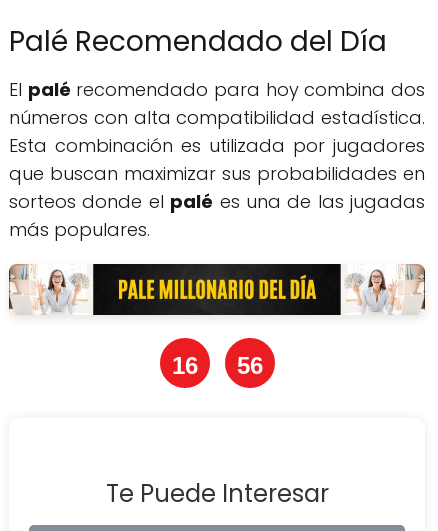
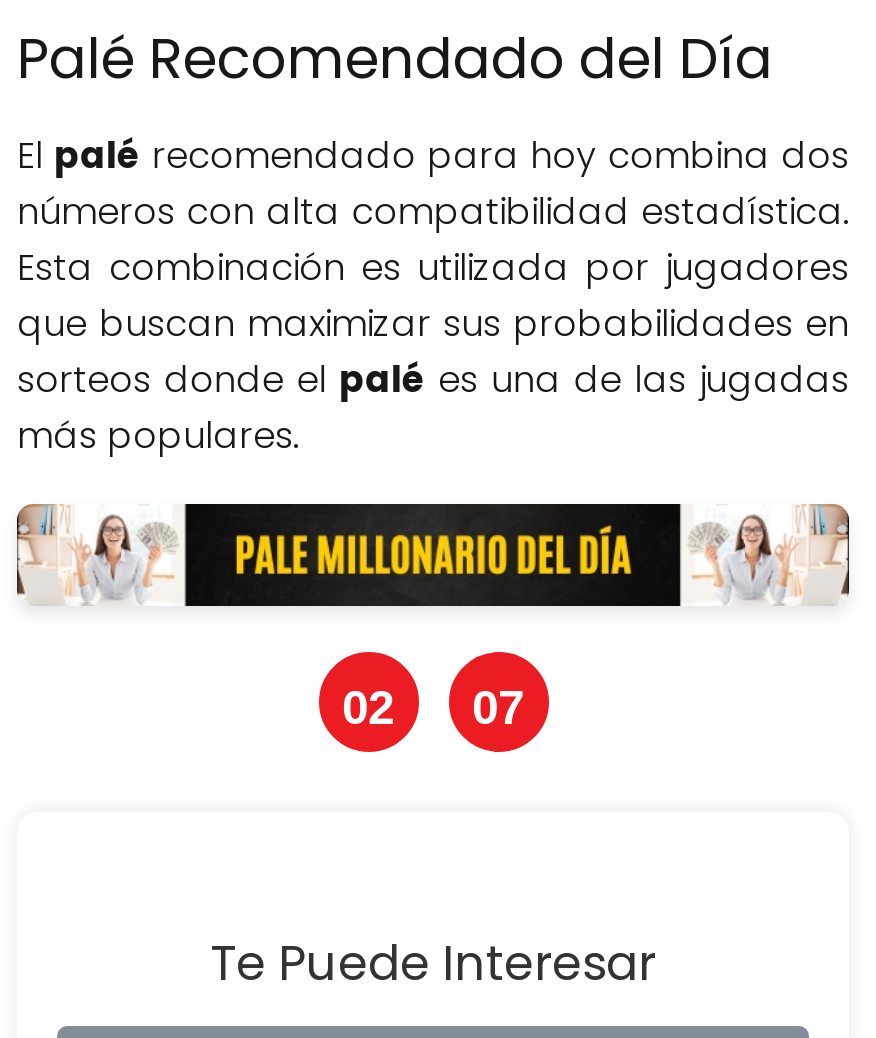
[171,352,197,379] 16 -> [342,680,394,734] 02
[236,352,262,379] 56 -> [472,680,524,734] 07

